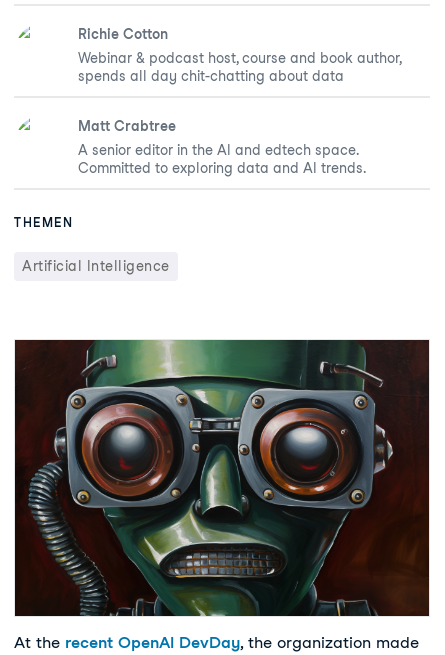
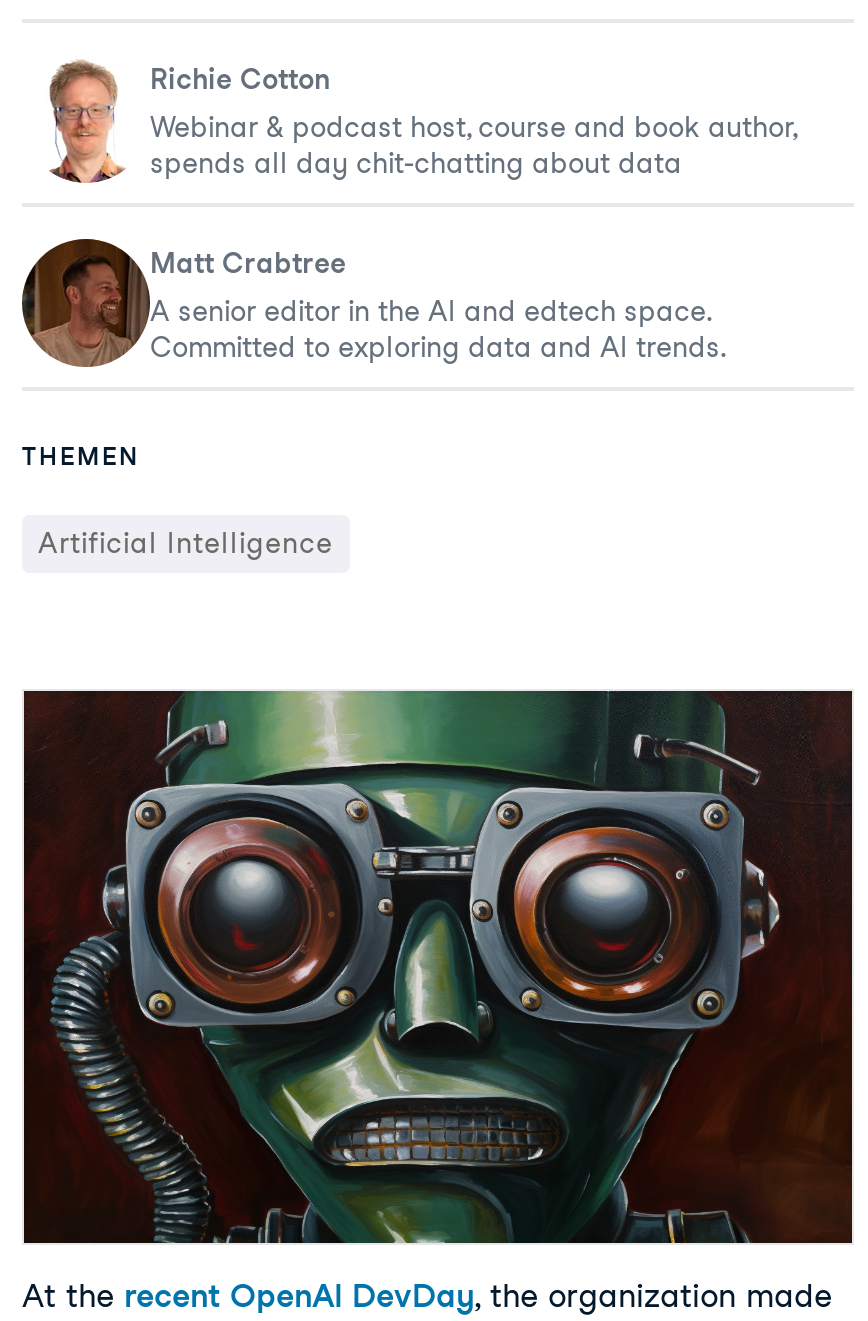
none -> [34,59,126,185] [image]
none -> [20,237,150,369] [image]

